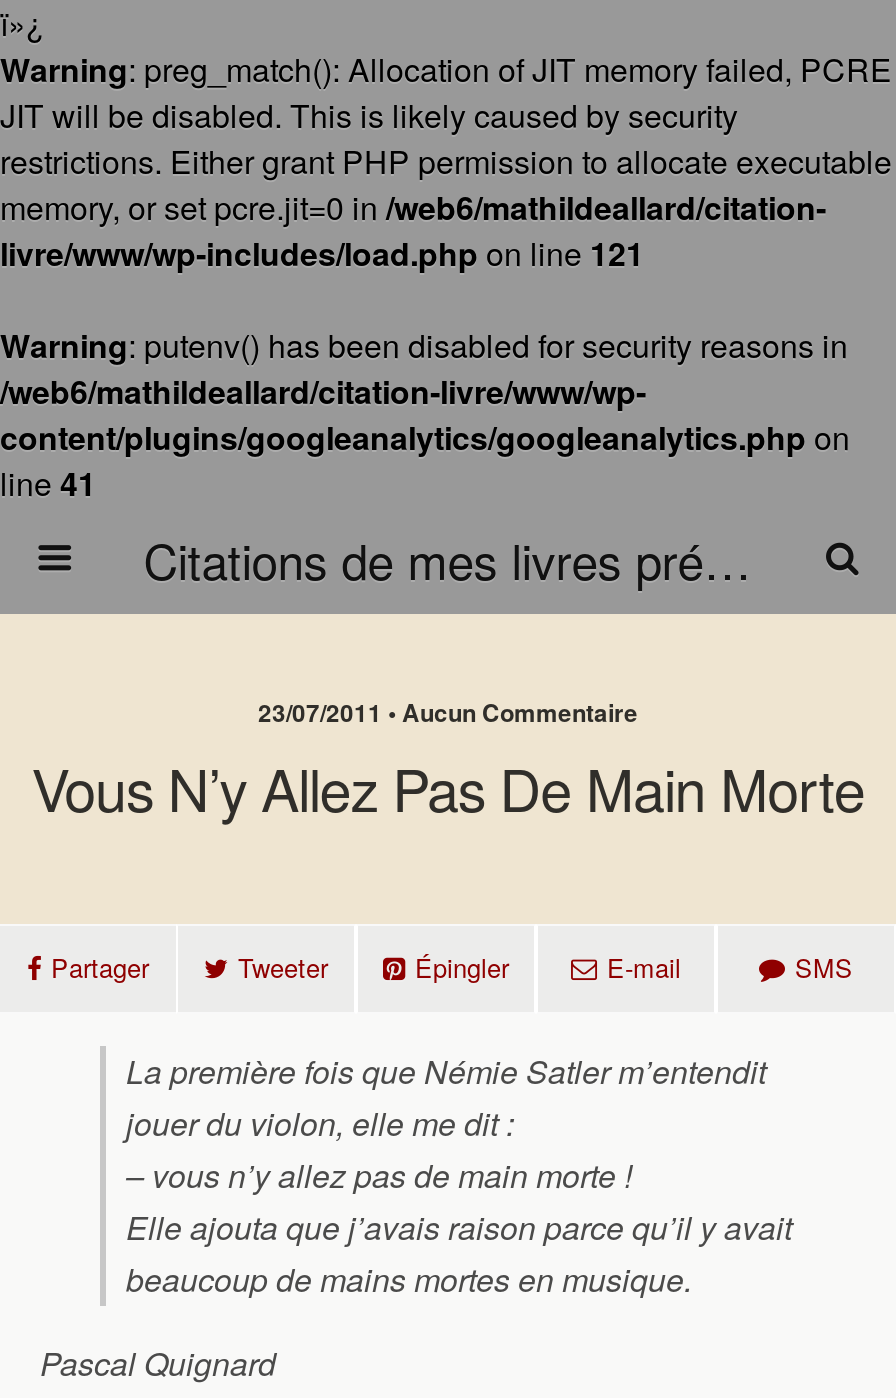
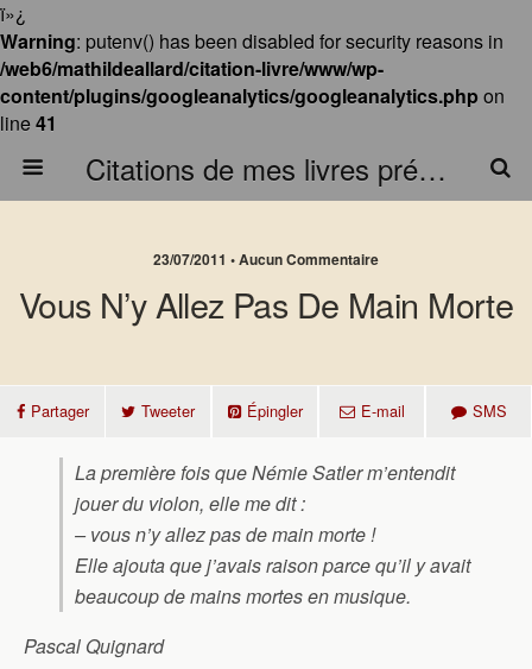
[0,46,892,276] Warning: preg_match(): Allocation of JIT memory failed, PCRE | JIT will be disabled. This is likely caused by security | restrictions. Either grant PHP permission to allocate executable | memory, or set pcre.jit=0 in /web6/mathildeallard/citation- | livre/www/wp-includes/load.php on line 121 -> none

